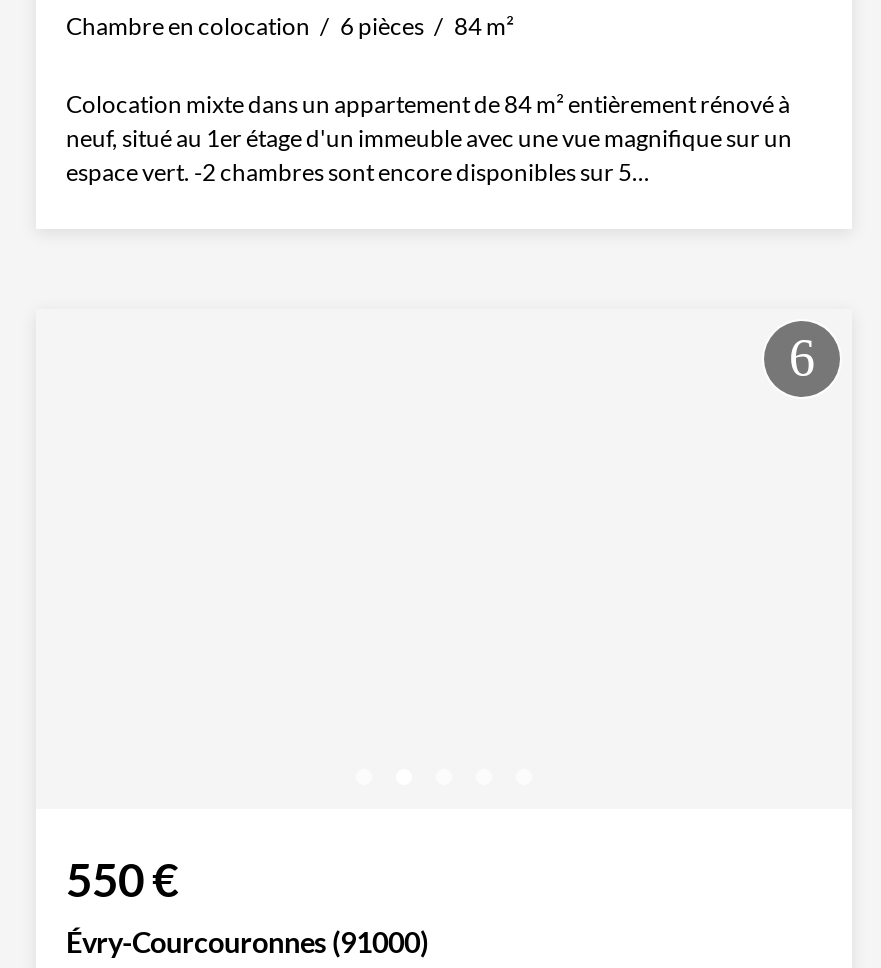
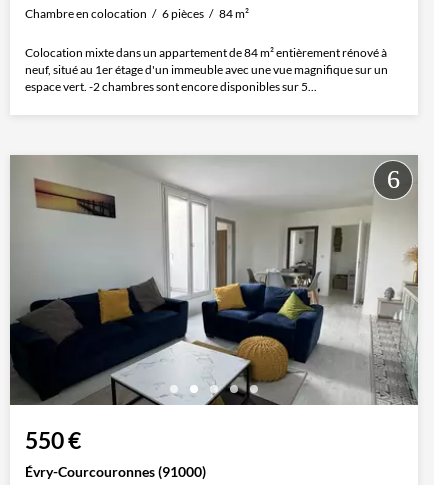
none -> [9,154,419,406] [image]

